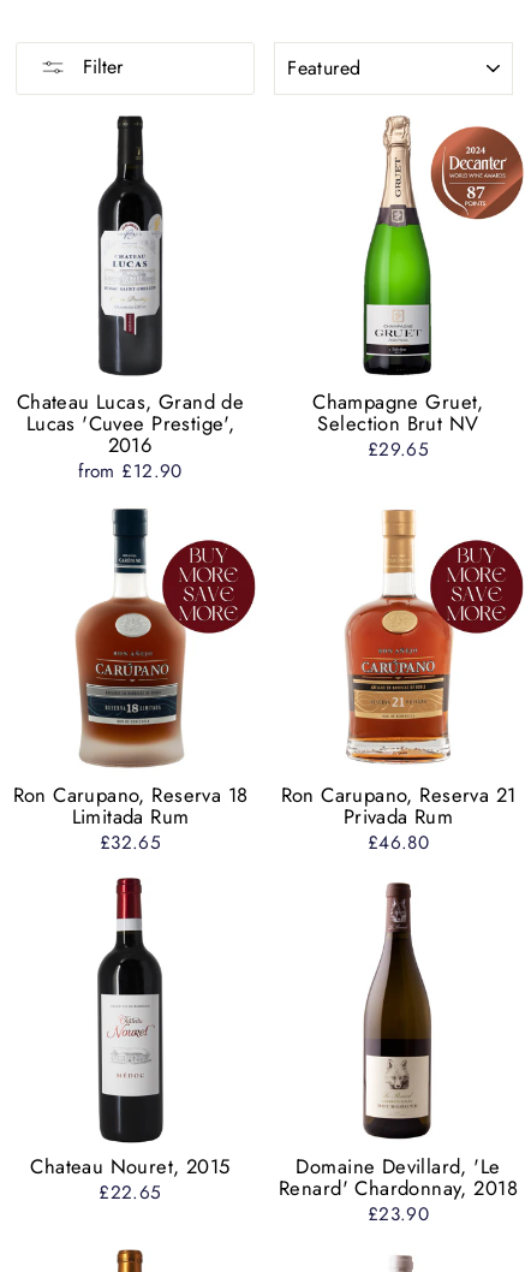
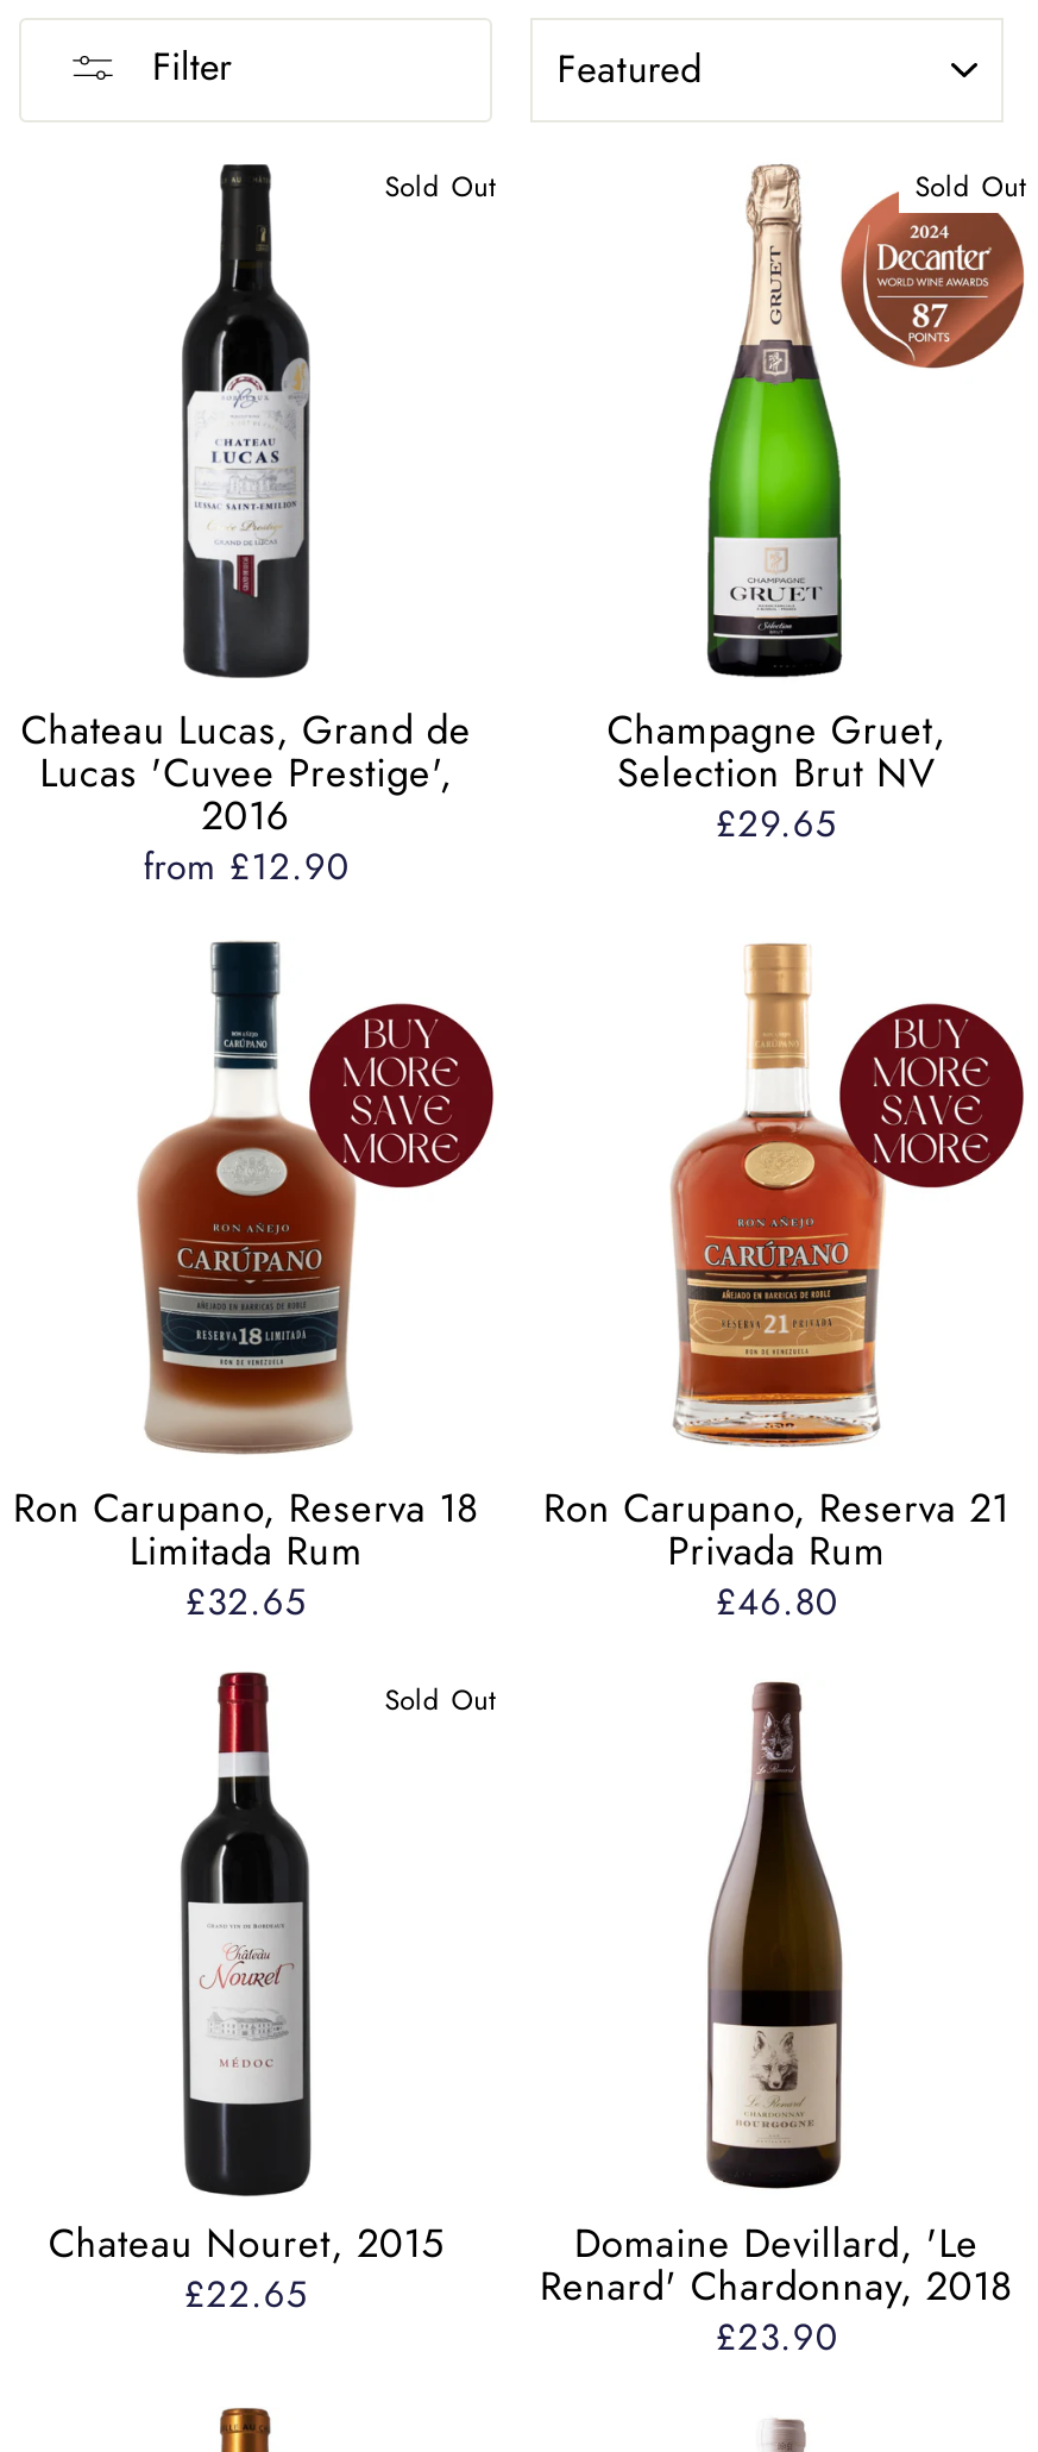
none -> [385,164,497,205] Sold Out
none -> [915,164,1027,205] Sold Out
none -> [385,1677,497,1718] Sold Out

